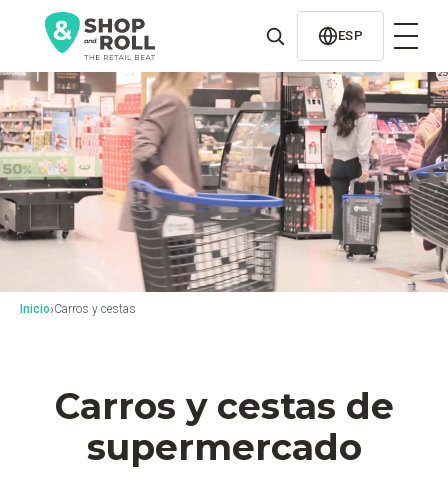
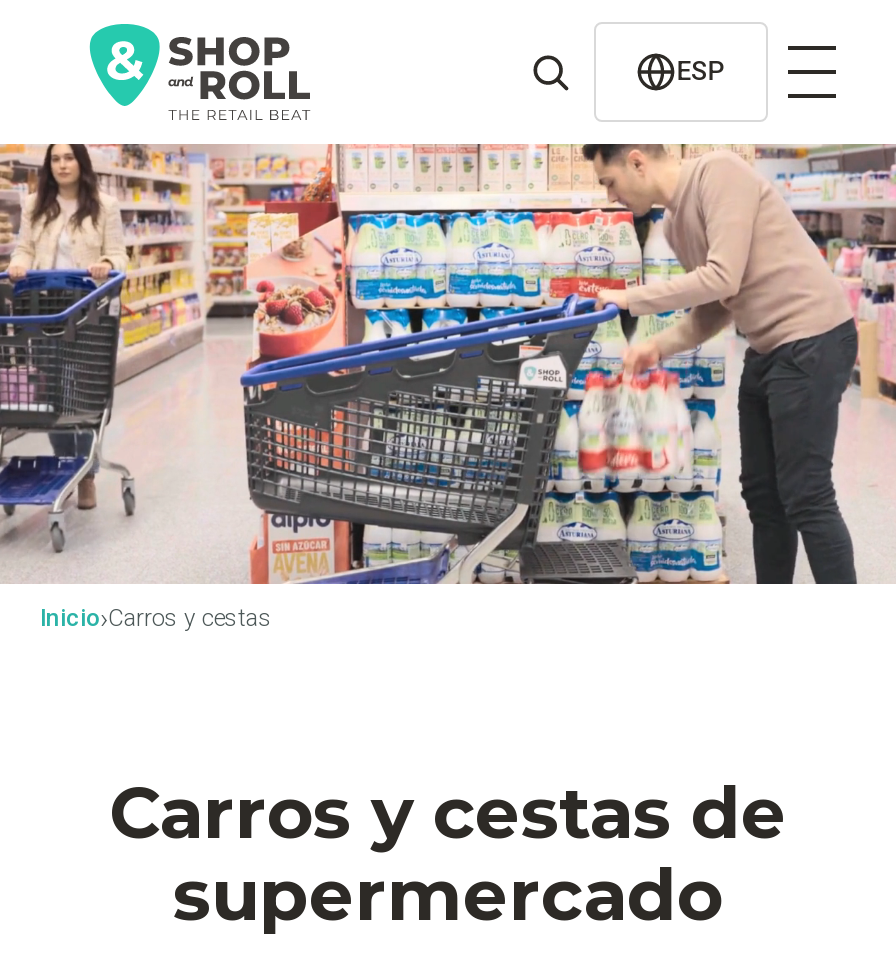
[3,72,445,293] [image] -> [6,142,890,586] [image]

